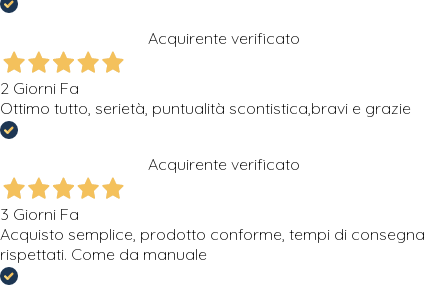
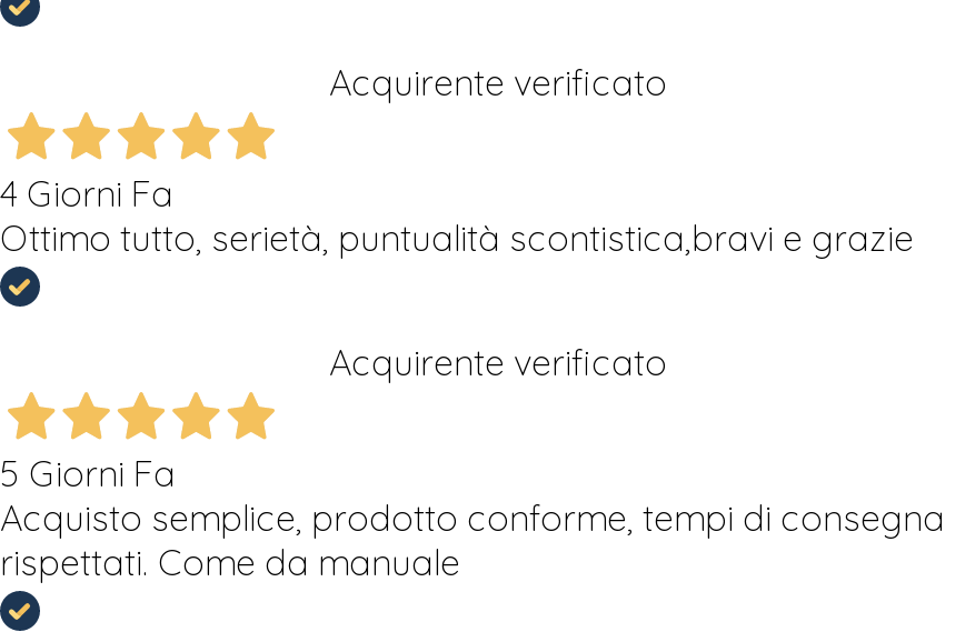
[0,78,79,98] 2 Giorni Fa -> [0,173,173,217] 4 Giorni Fa
[0,204,79,224] 3 Giorni Fa -> [0,453,176,497] 5 Giorni Fa

